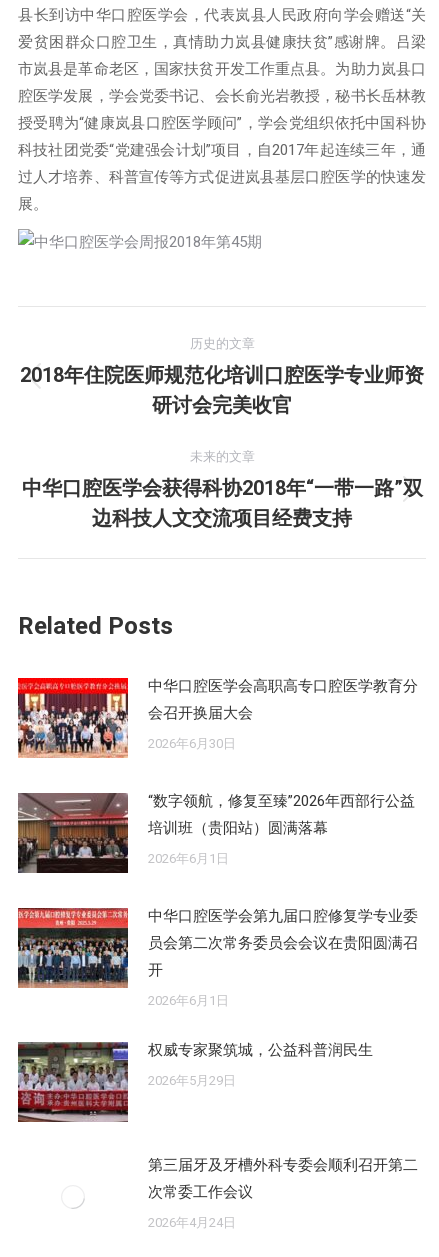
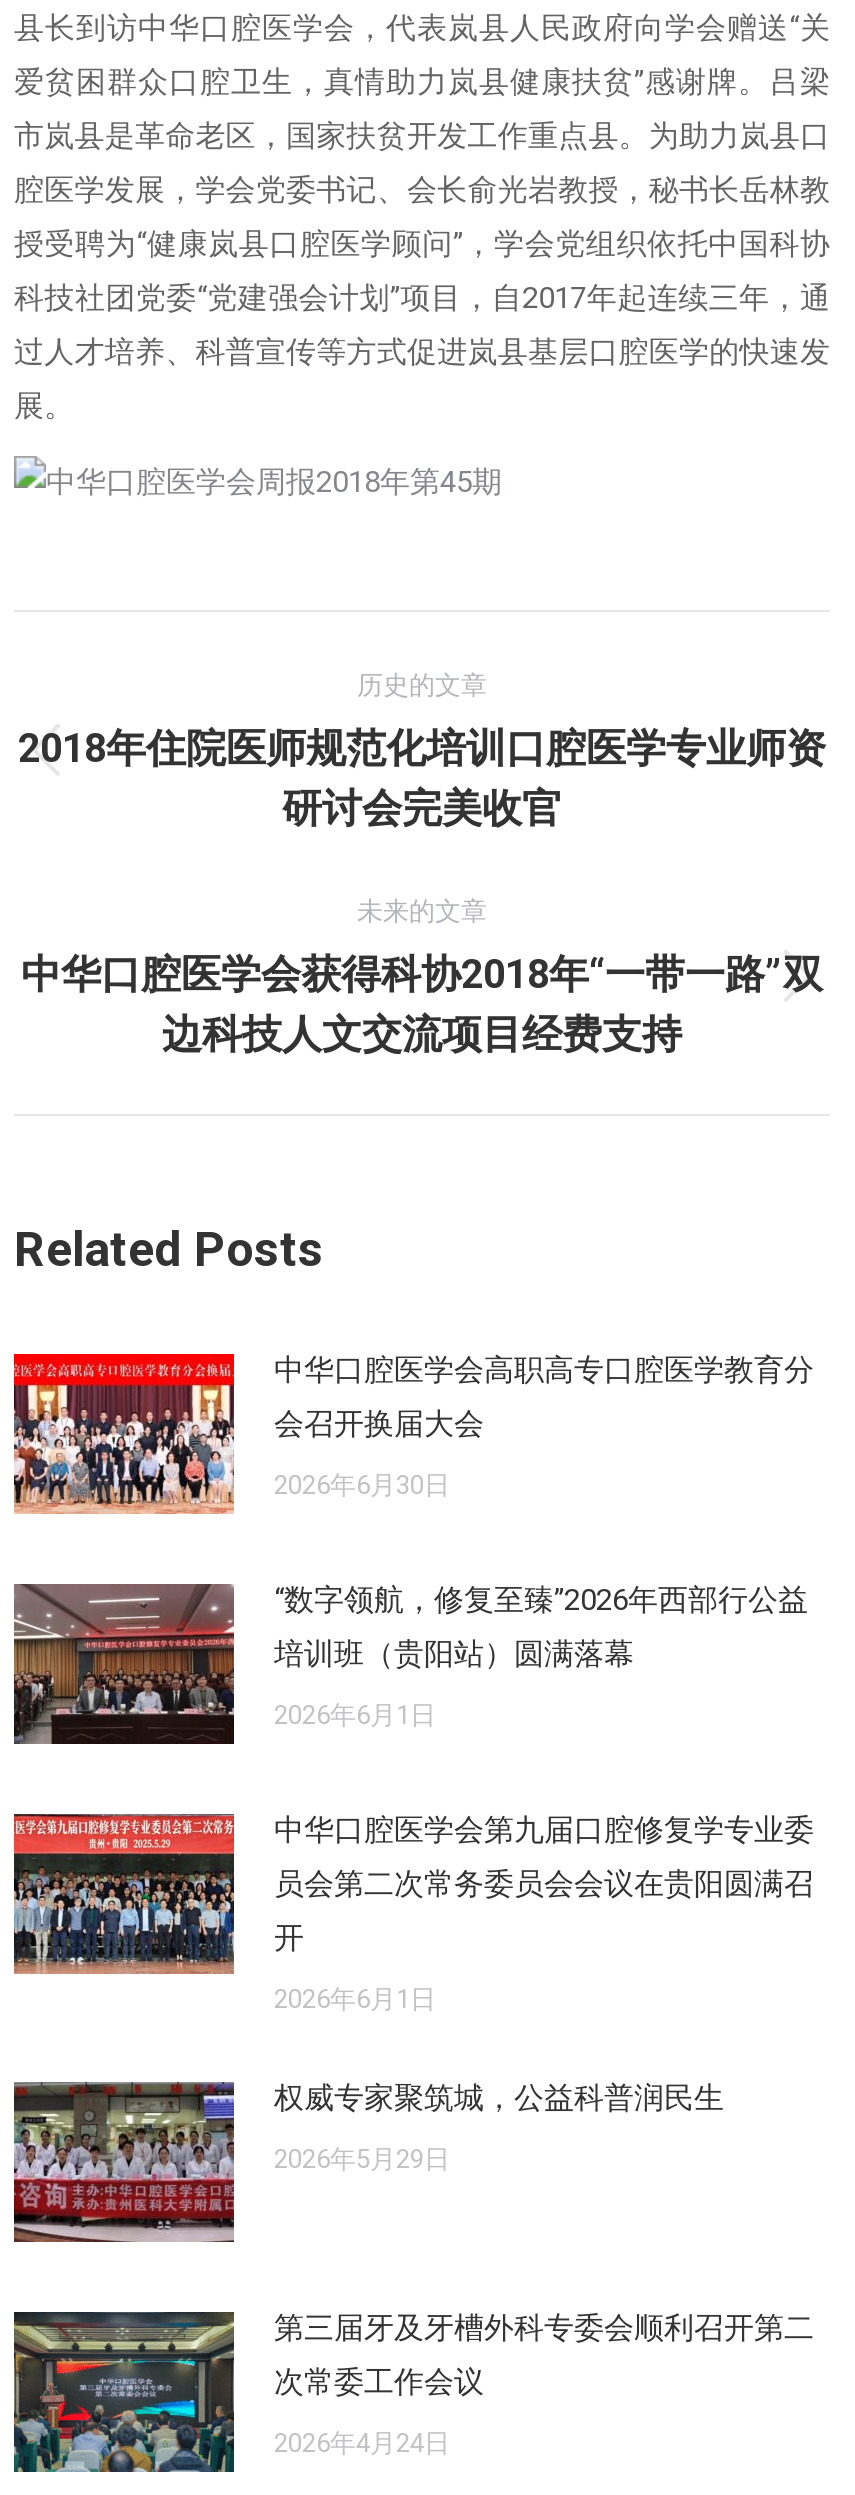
none -> [12,2310,236,2474] [image]

